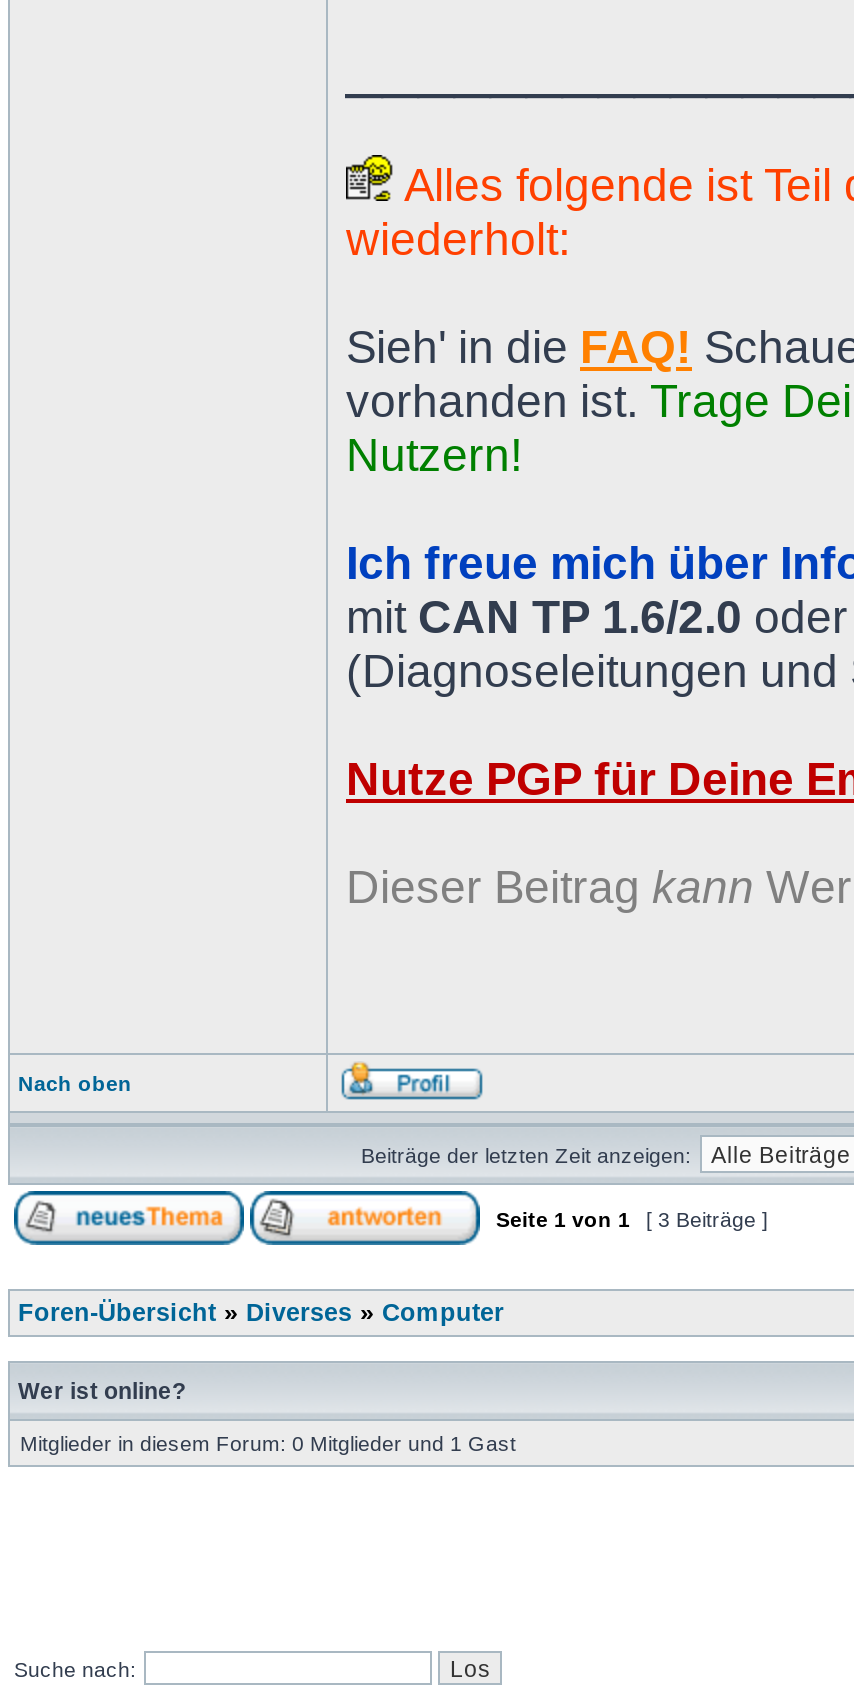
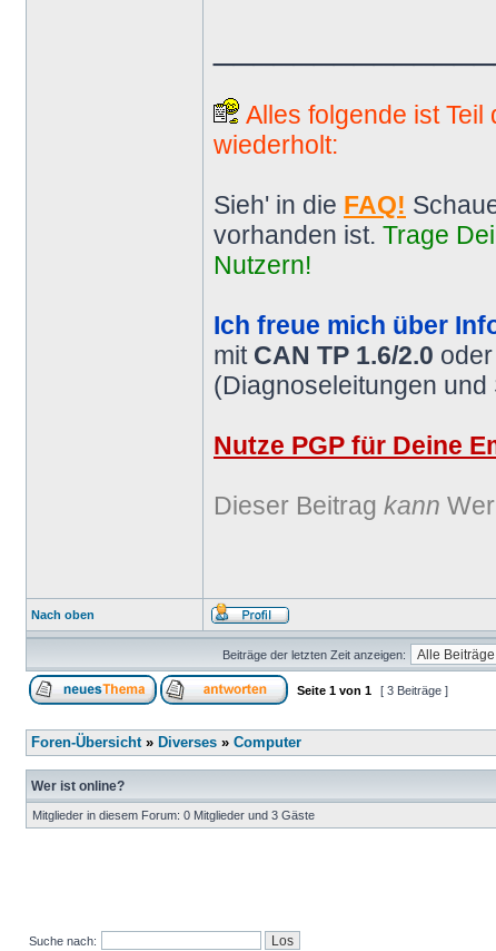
[20,1431,516,1455] Mitglieder in diesem Forum: 0 Mitglieder und 1 Gast -> [32,808,315,822] Mitglieder in diesem Forum: 0 Mitglieder und 3 Gäste

